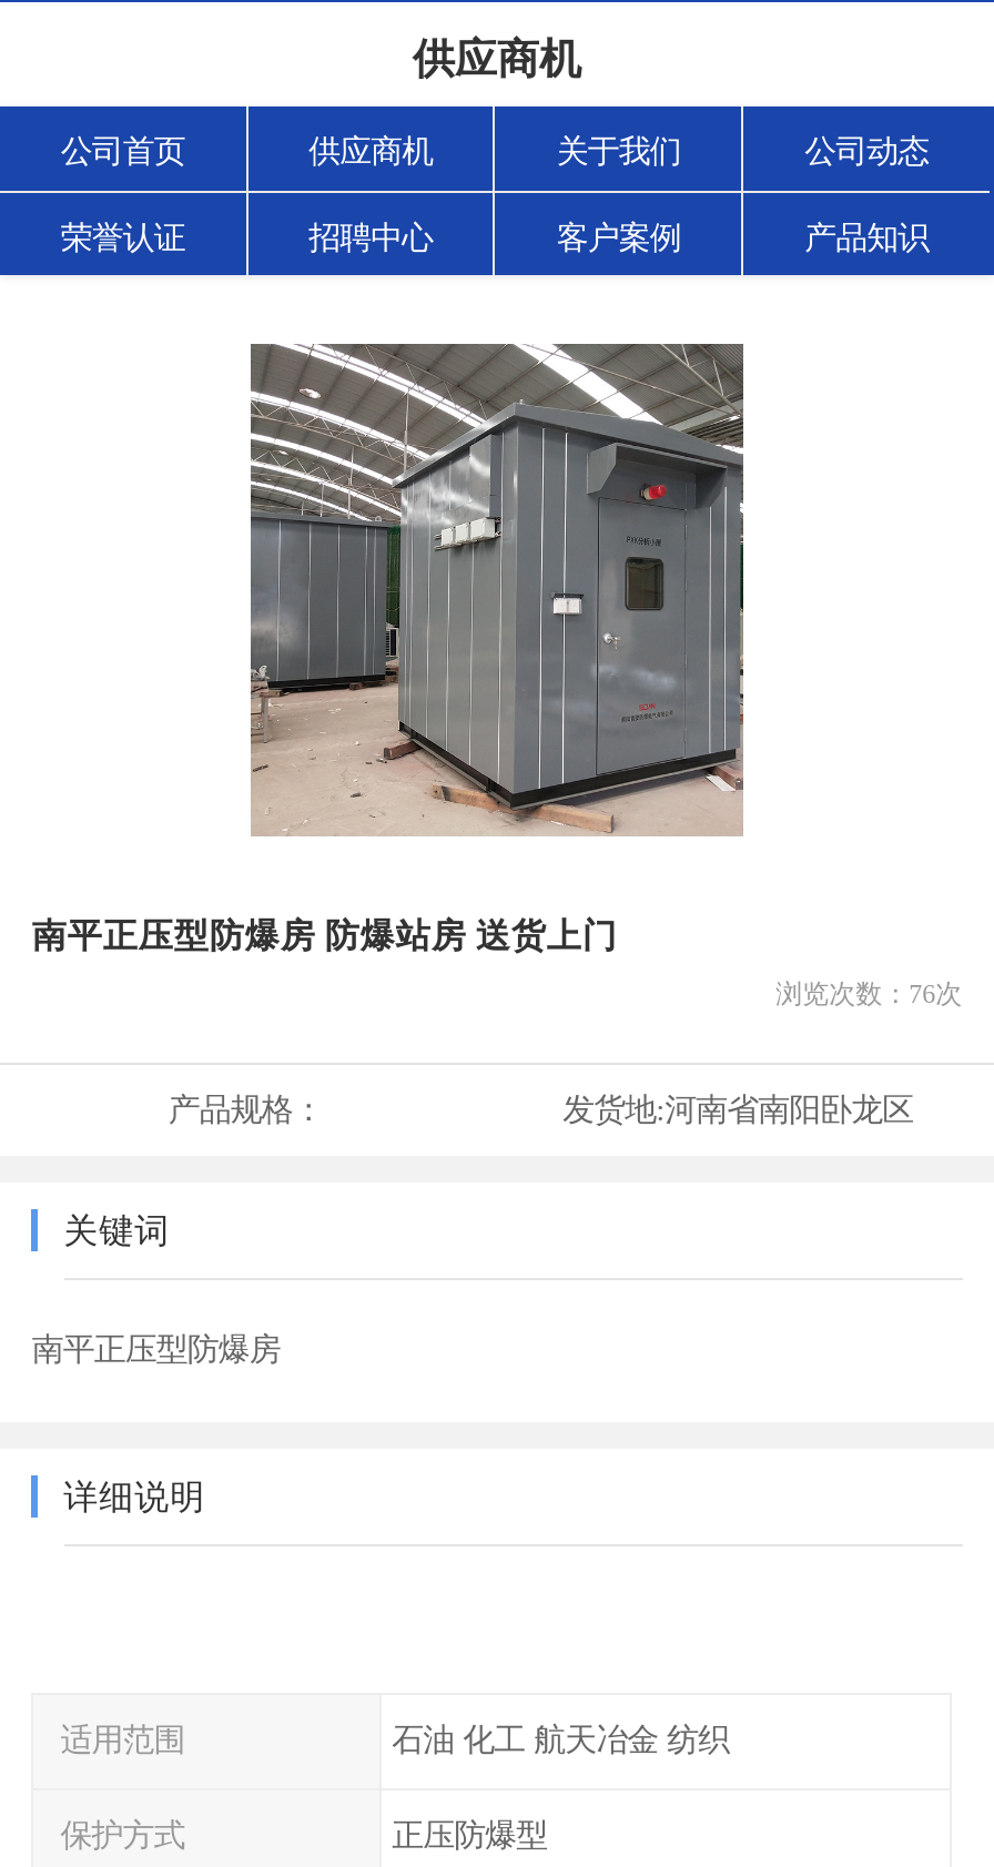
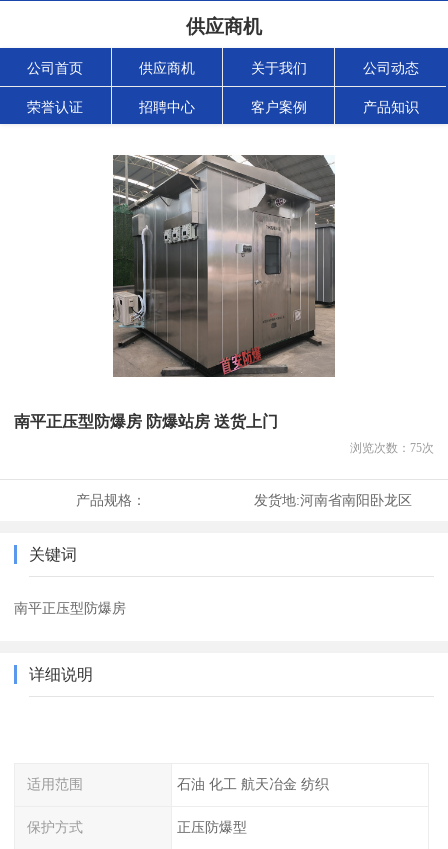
[248,342,745,836] [image] -> [112,154,335,378] [image]
[776,979,962,1010] 浏览次数：76次 -> [350,441,434,455] 浏览次数：75次

